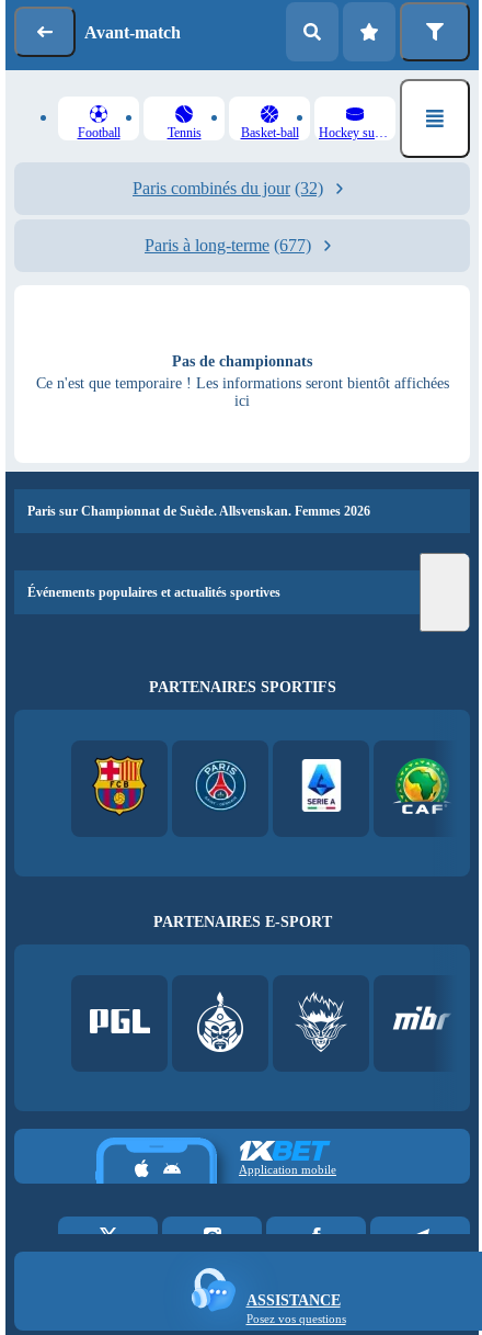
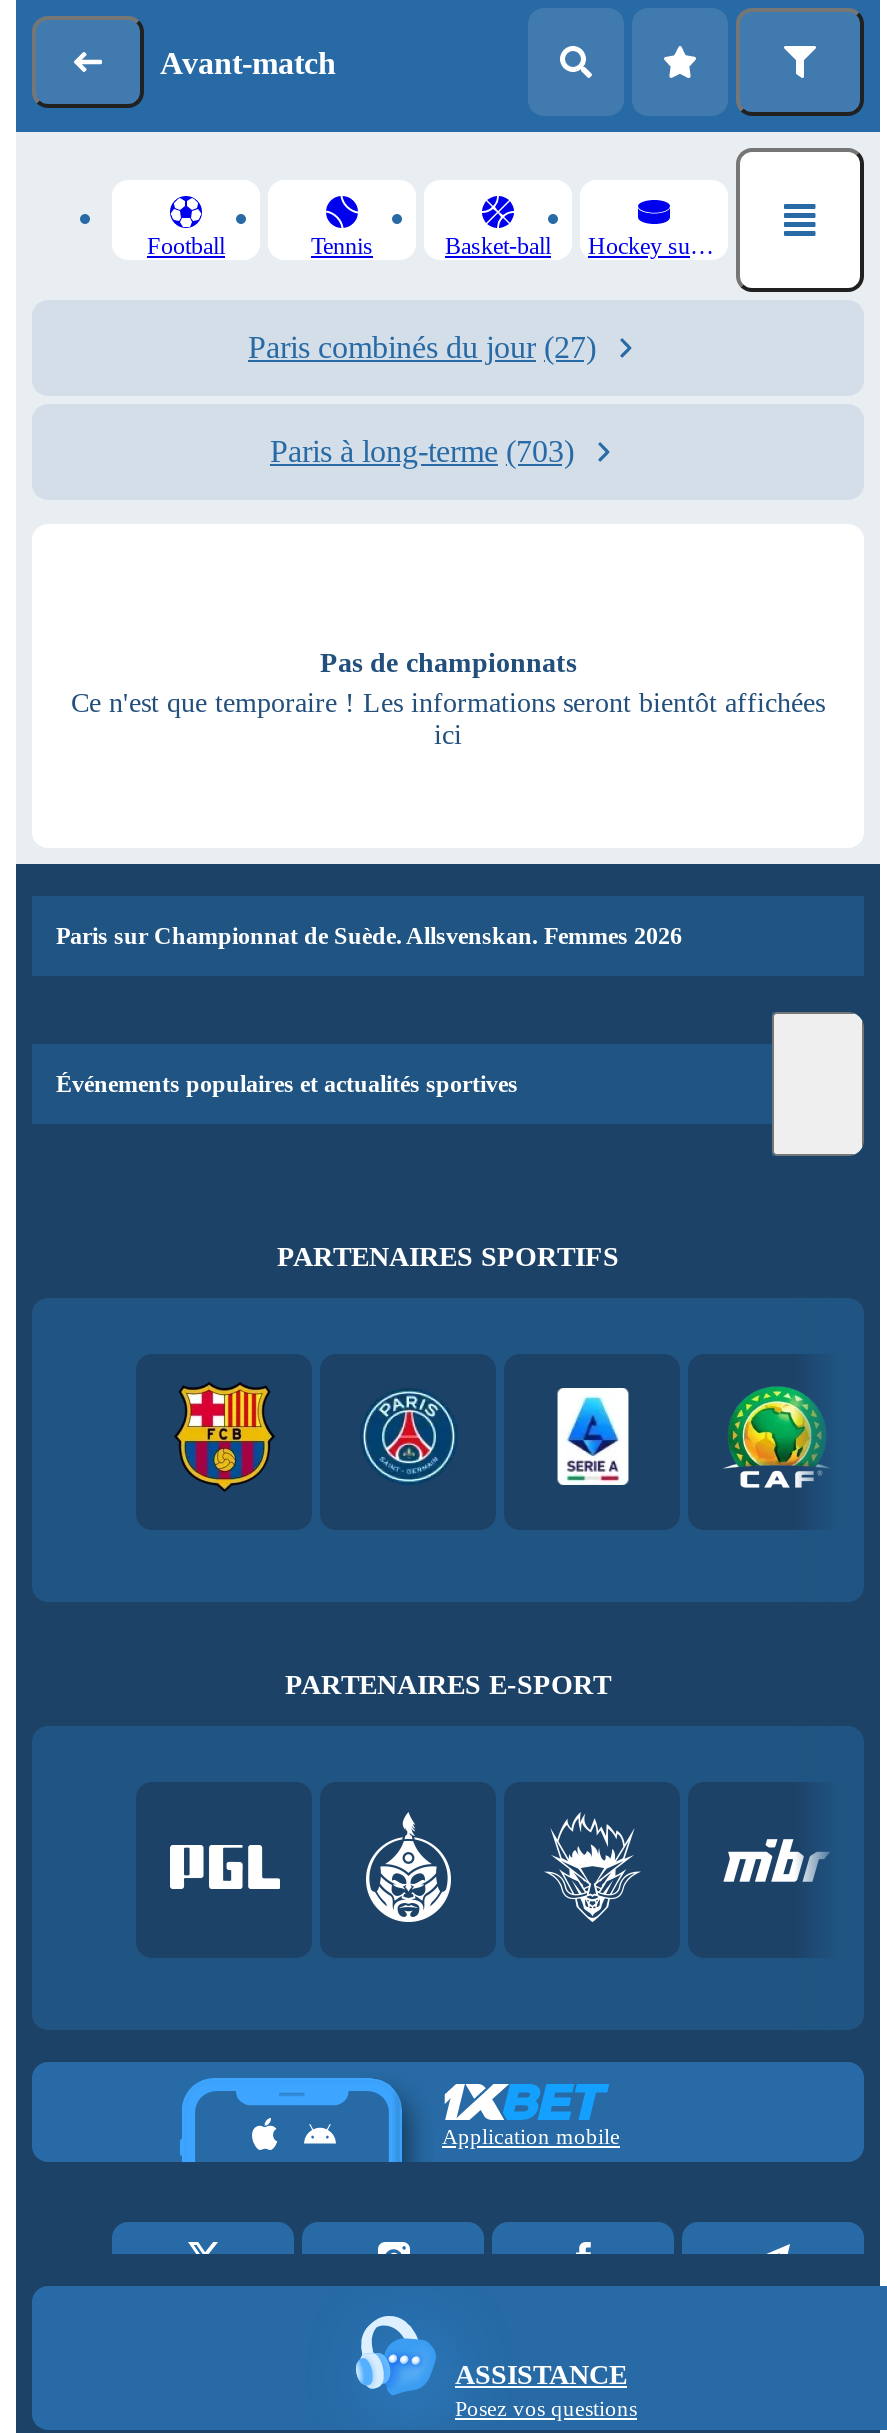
[133,179,323,197] Paris combinés du jour (32) -> [248,330,596,364] Paris combinés du jour (27)
[145,236,311,254] Paris à long-terme (677) -> [270,434,574,468] Paris à long-terme (703)

